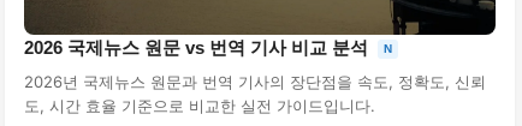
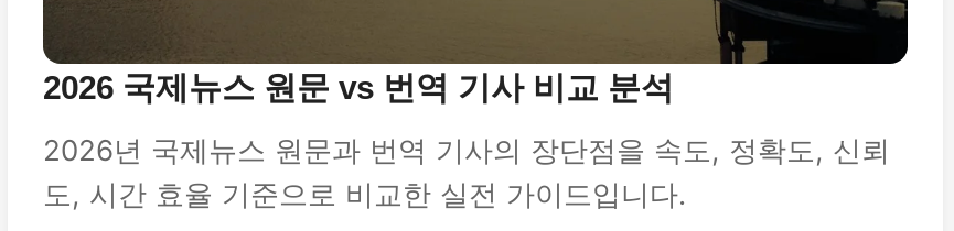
[384,42,392,55] N -> none

